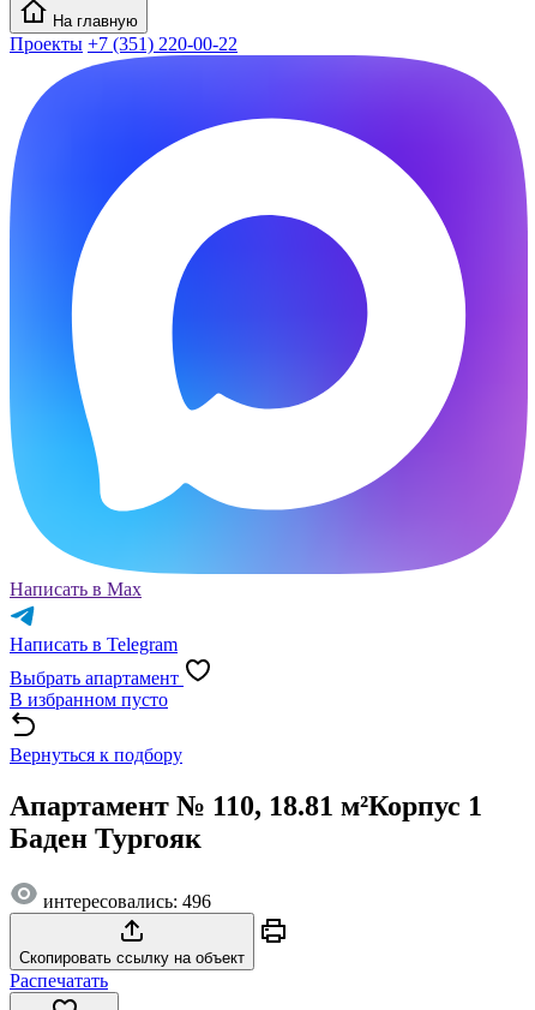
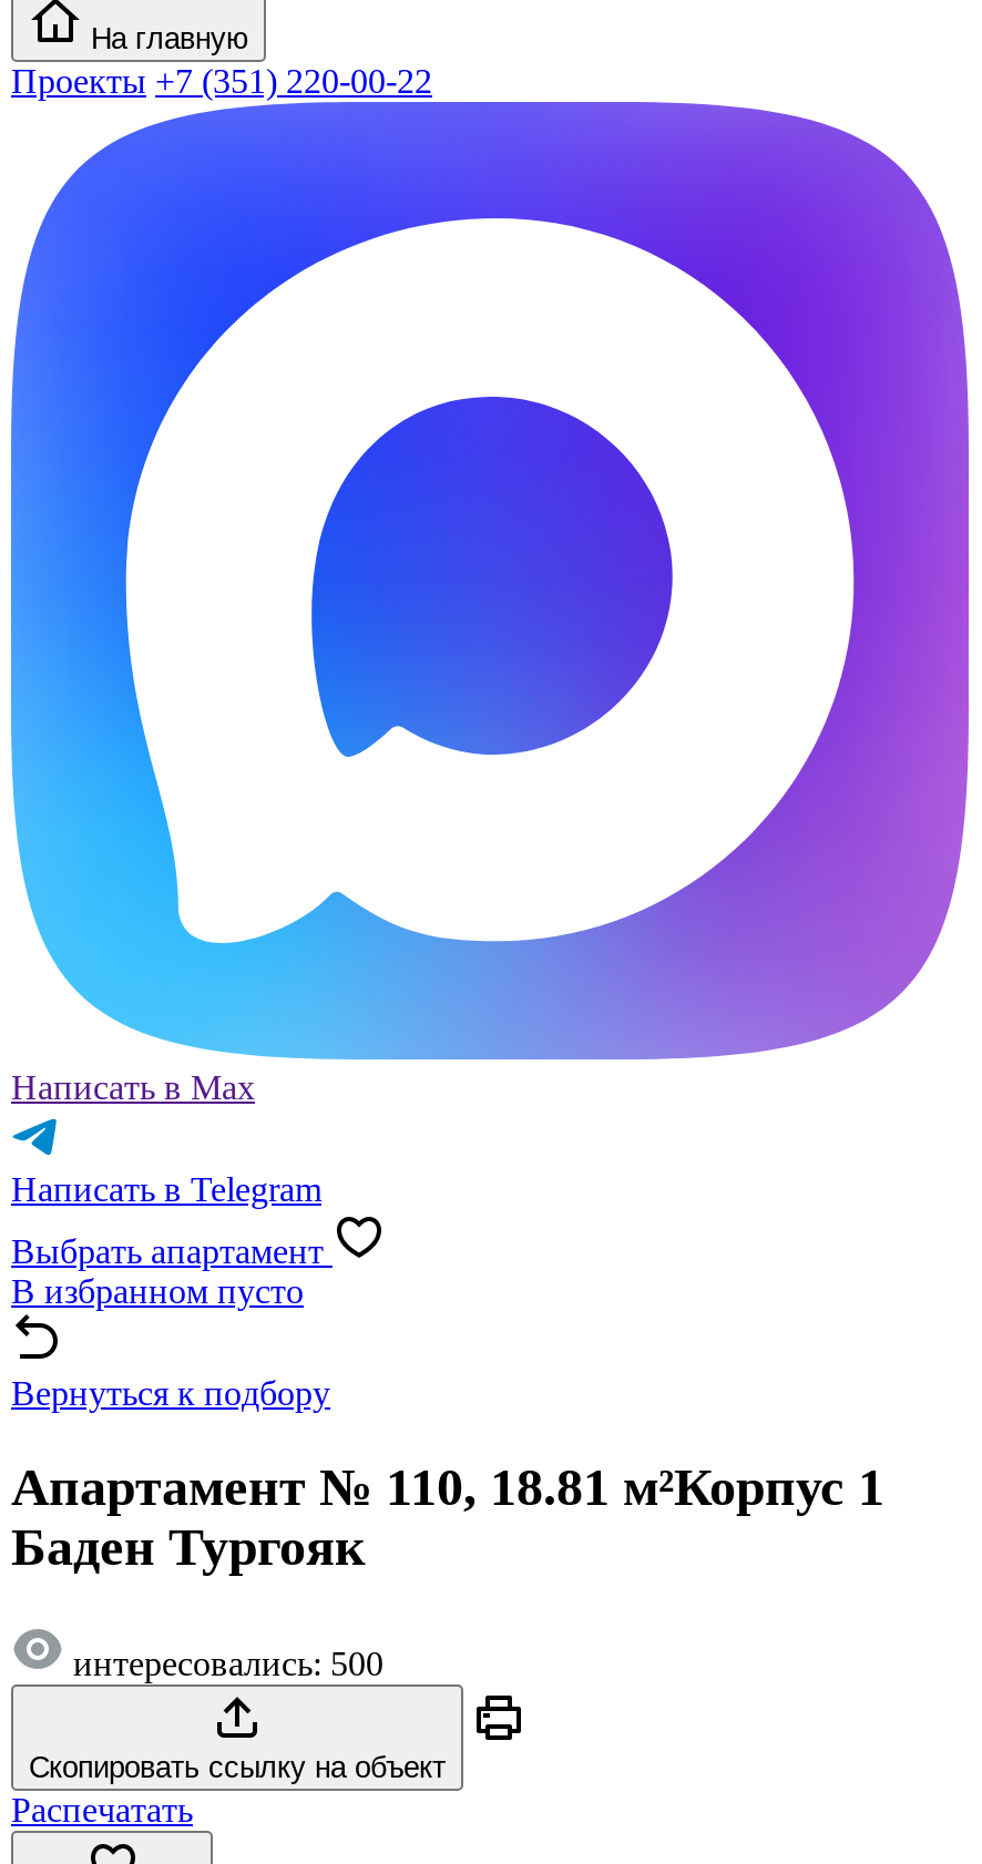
[38,891,211,911] интересовались: 496 -> [64,1644,383,1682] интересовались: 500

